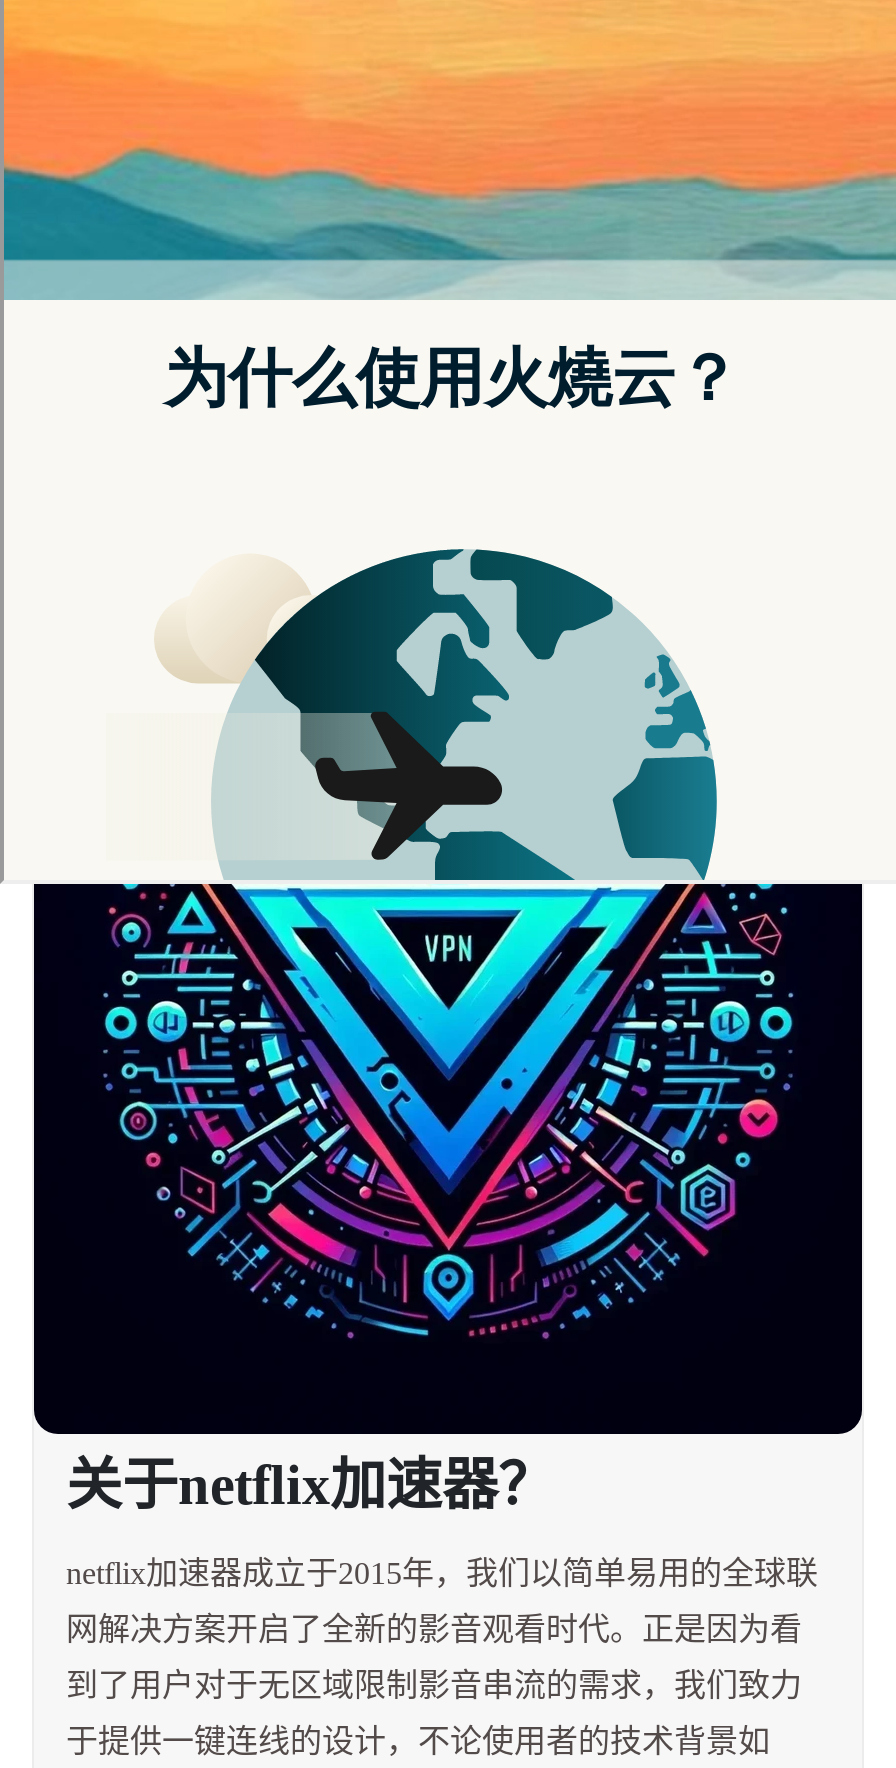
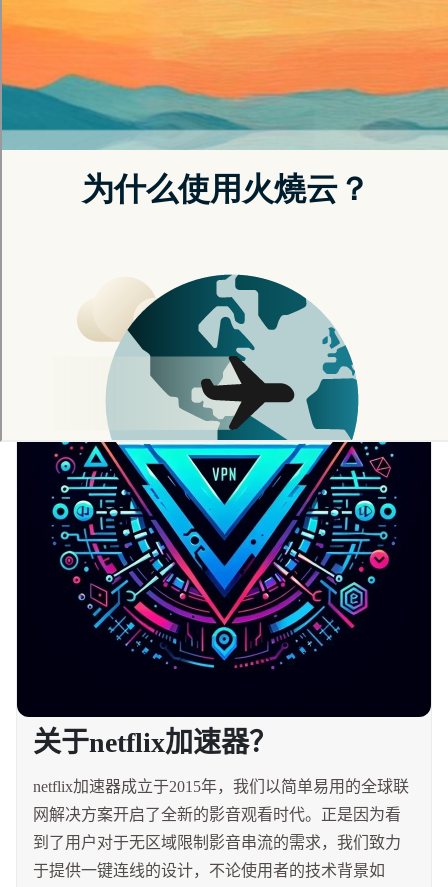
[316,712,588,862] [image] -> [159,356,295,431] [image]

